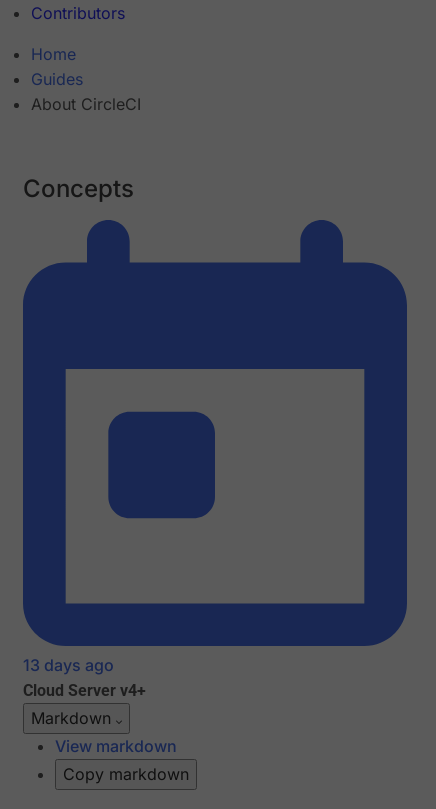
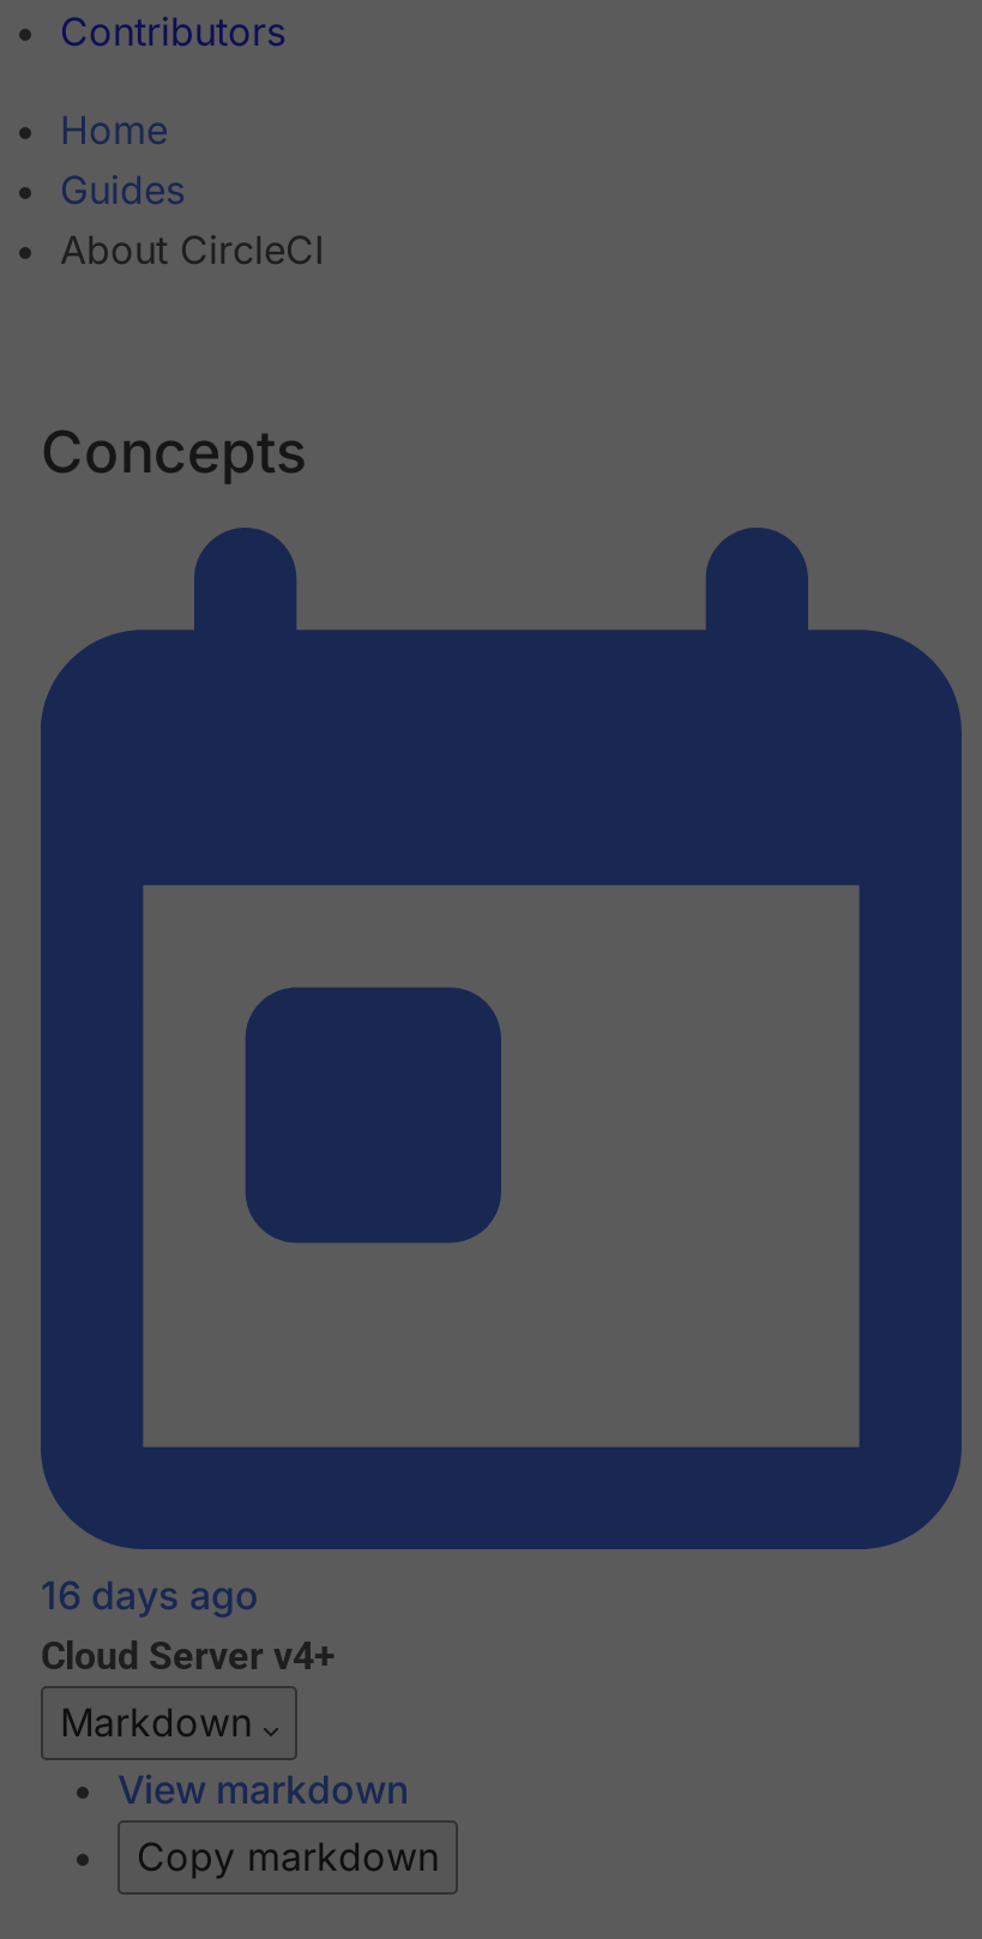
[23,655,114,675] 13 days ago -> [41,1572,259,1620] 16 days ago

